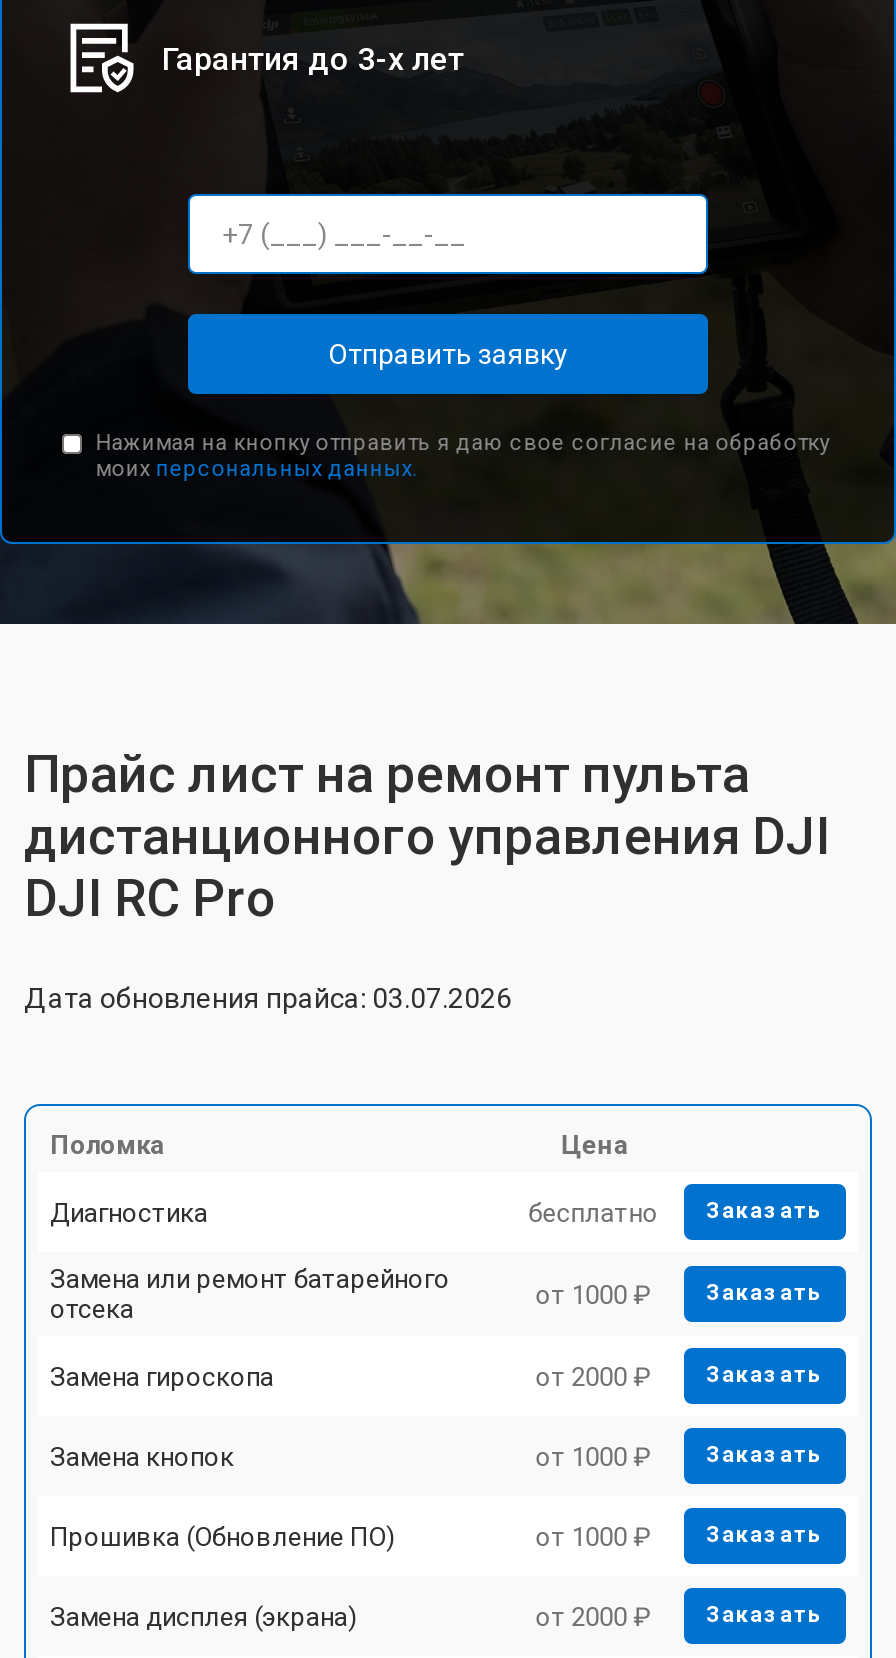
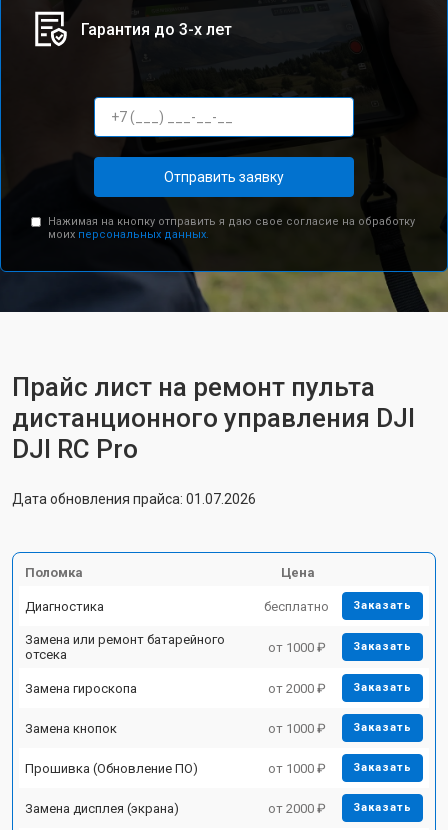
[24,982,512,1014] Дата обновления прайса: 03.07.2026 -> [12,491,256,507] Дата обновления прайса: 01.07.2026

